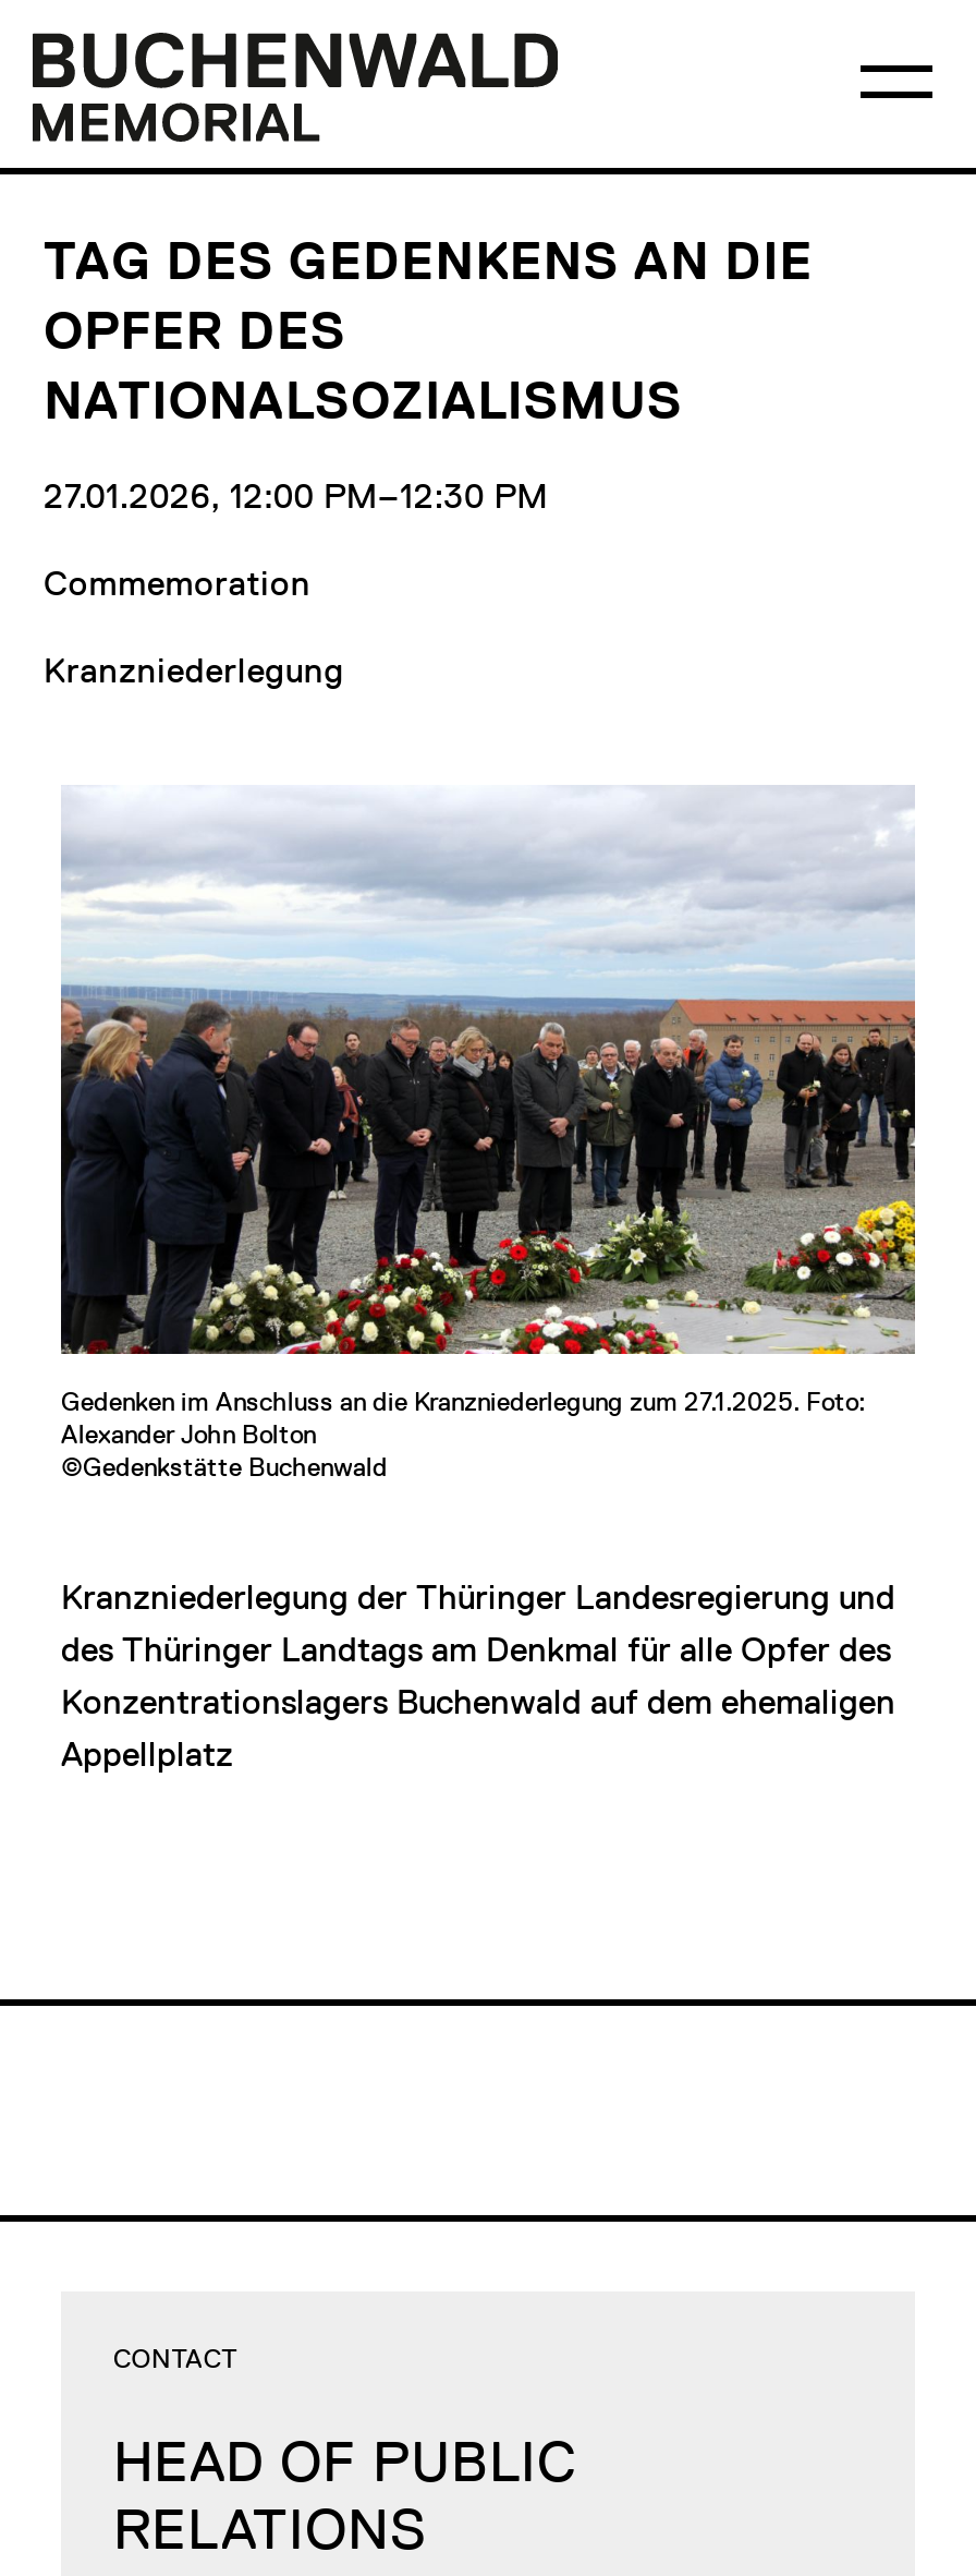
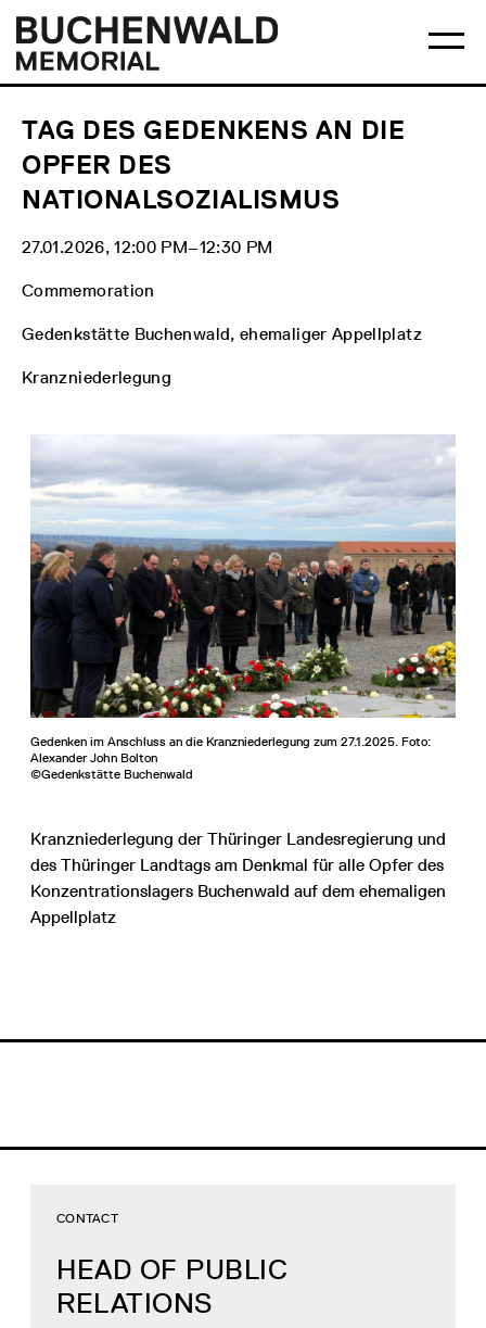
none -> [22,324,422,344] Gedenkstätte Buchenwald, ehemaliger Appellplatz

